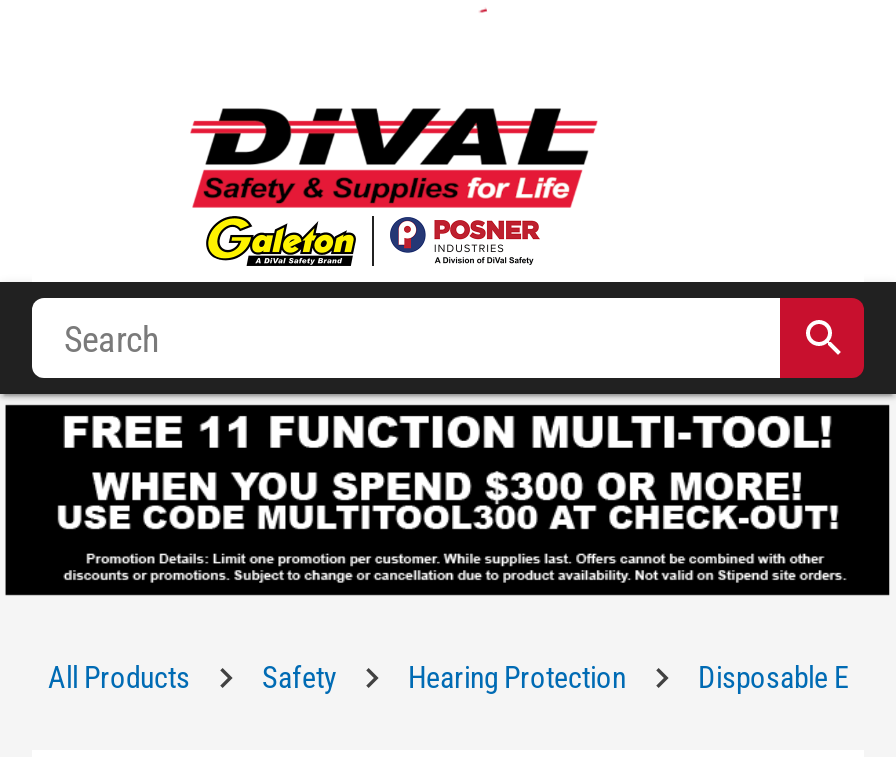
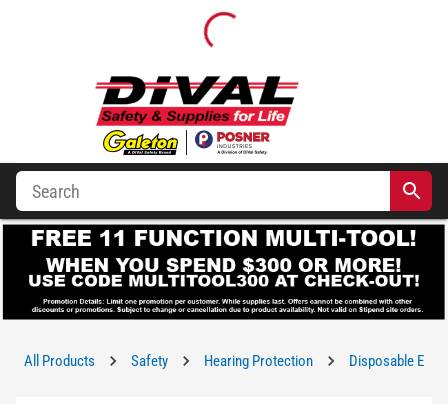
none -> [203,11,242,48] [image]

